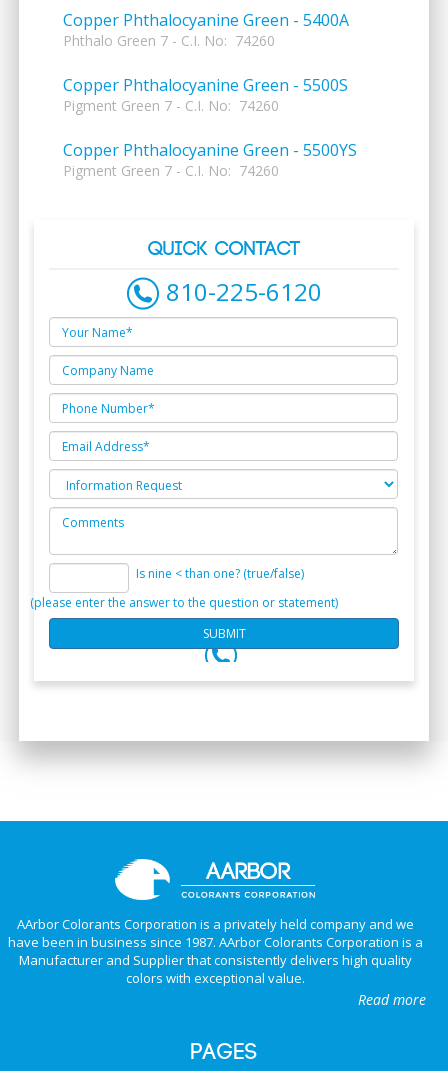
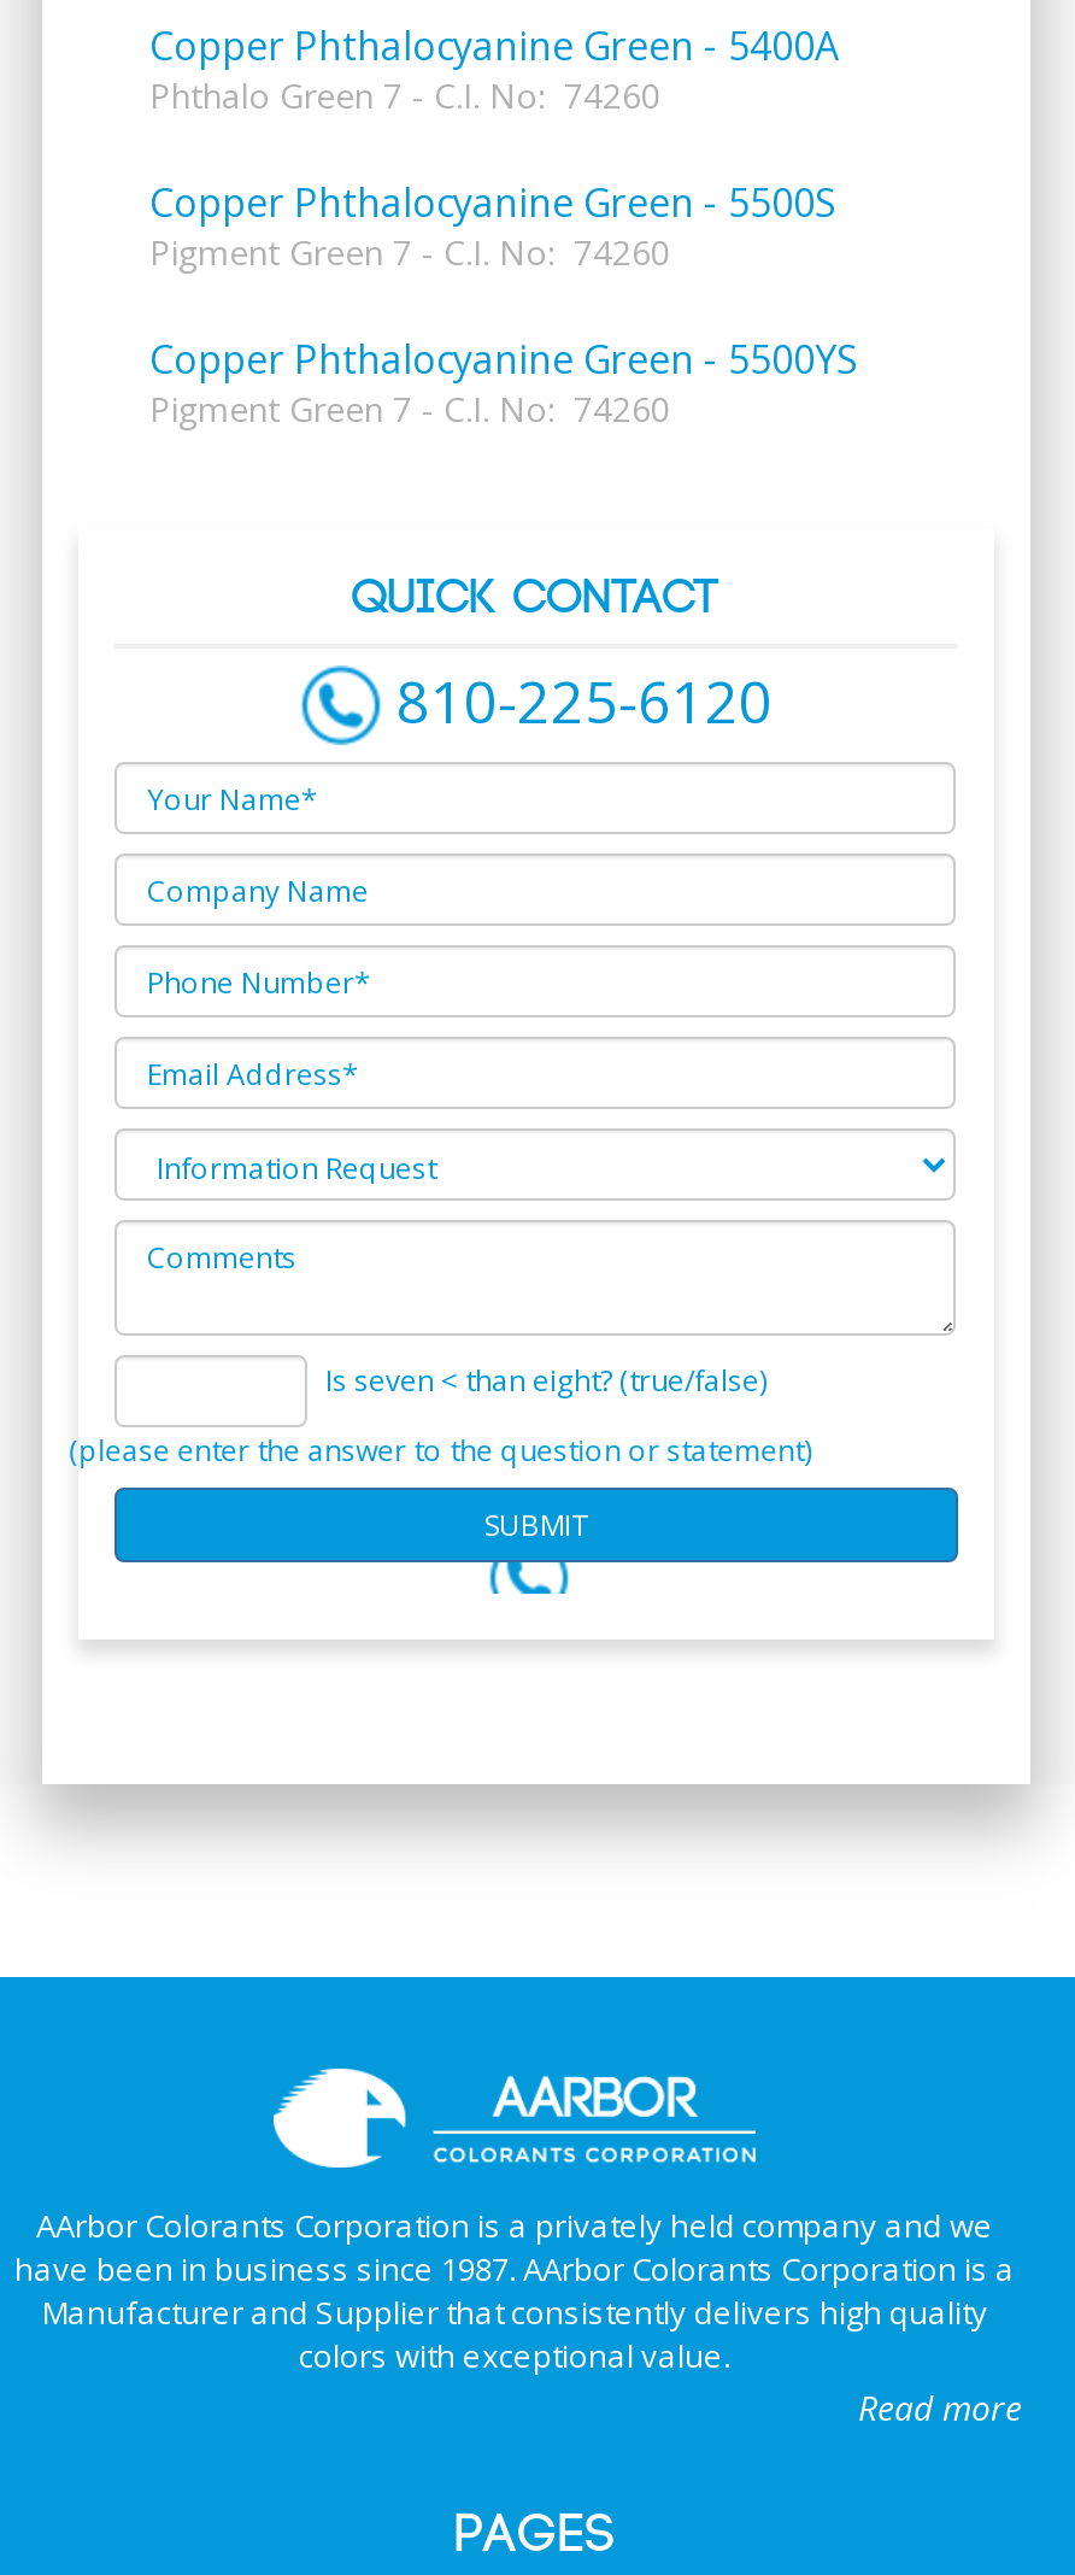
[136,565,304,582] Is nine < than one? (true/false) -> [325,1360,766,1401] Is seven < than eight? (true/false)

